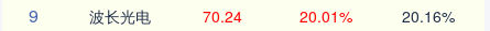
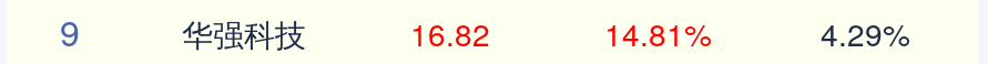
[89,5,455,27] 波长光电 | 70.24 | 20.01% | 20.16% -> [182,11,909,55] 华强科技 | 16.82 | 14.81% | 4.29%

